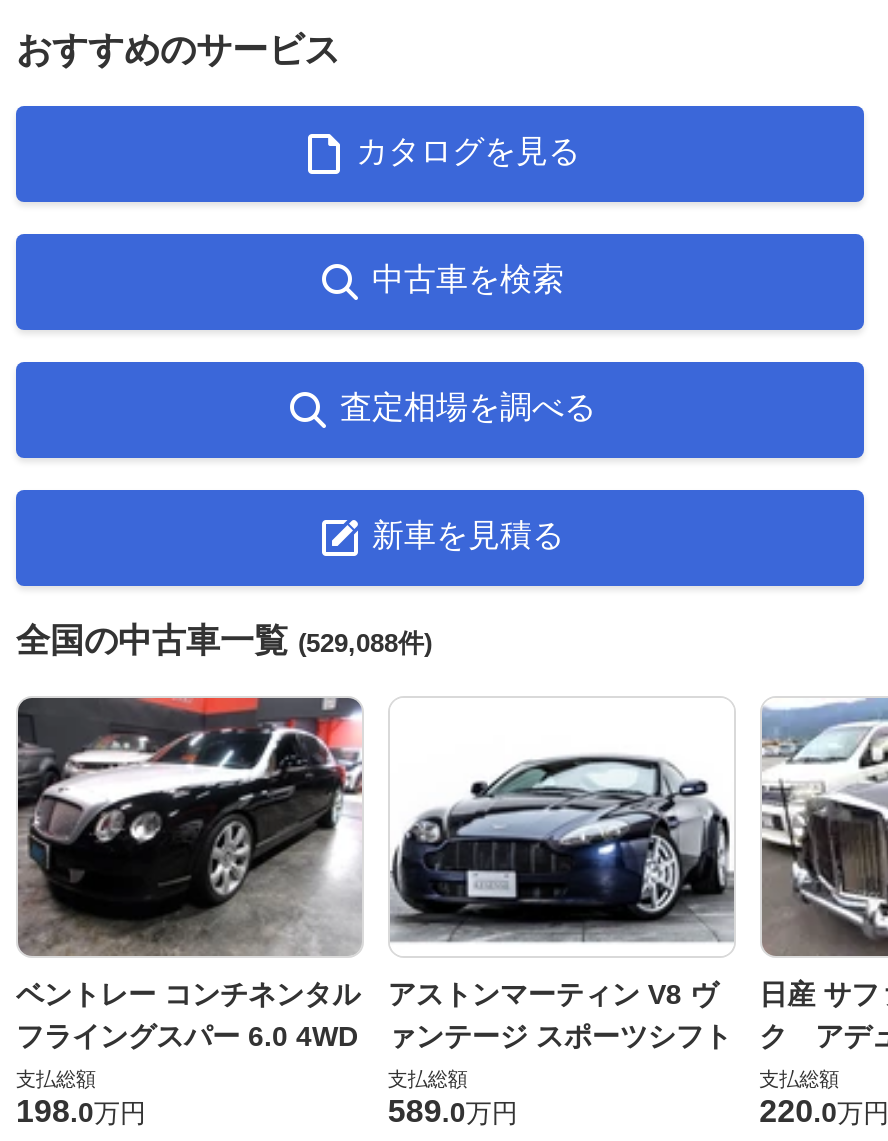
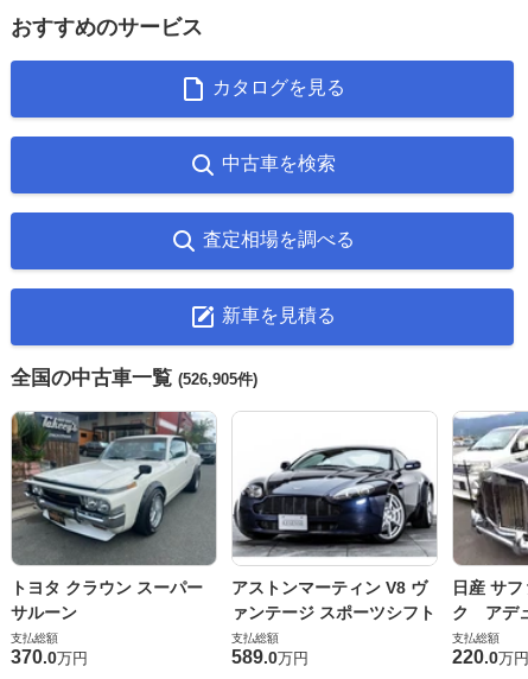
[16,622,432,660] 全国の中古車一覧(529,088件) -> [11,367,257,389] 全国の中古車一覧(526,905件)
[16,696,362,1052] [image] | ベントレー コンチネンタル | フライングスパー 6.0 4WD -> [11,411,217,622] [image] | トヨタ クラウン スーパー | サルーン
[16,1094,146,1128] 198.0万円 -> [11,647,88,667] 370.0万円

